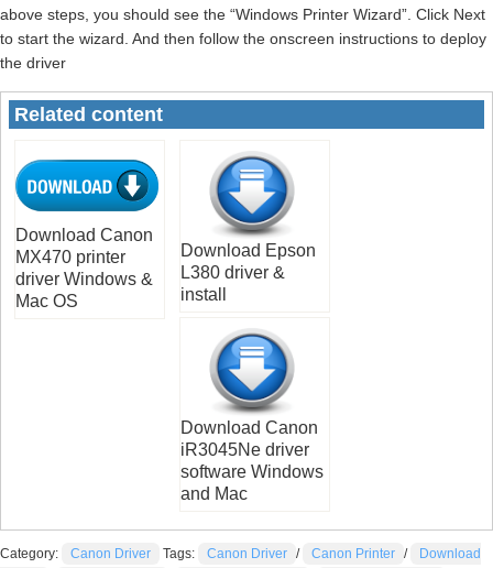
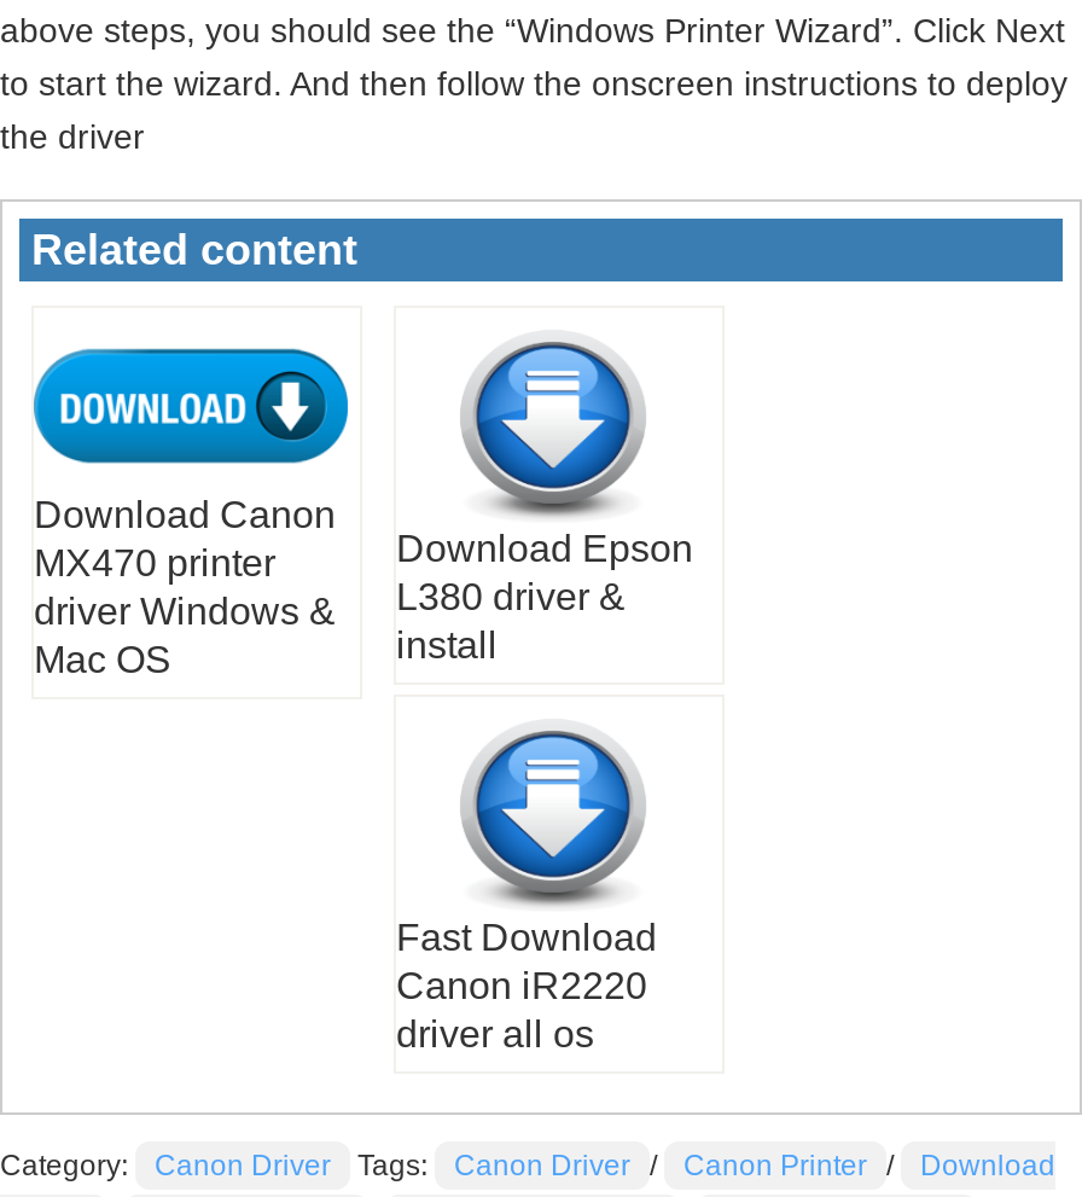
[180,418,324,503] Download Canon | iR3045Ne driver | software Windows | and Mac -> [396,917,657,1054] Fast Download | Canon iR2220 | driver all os

